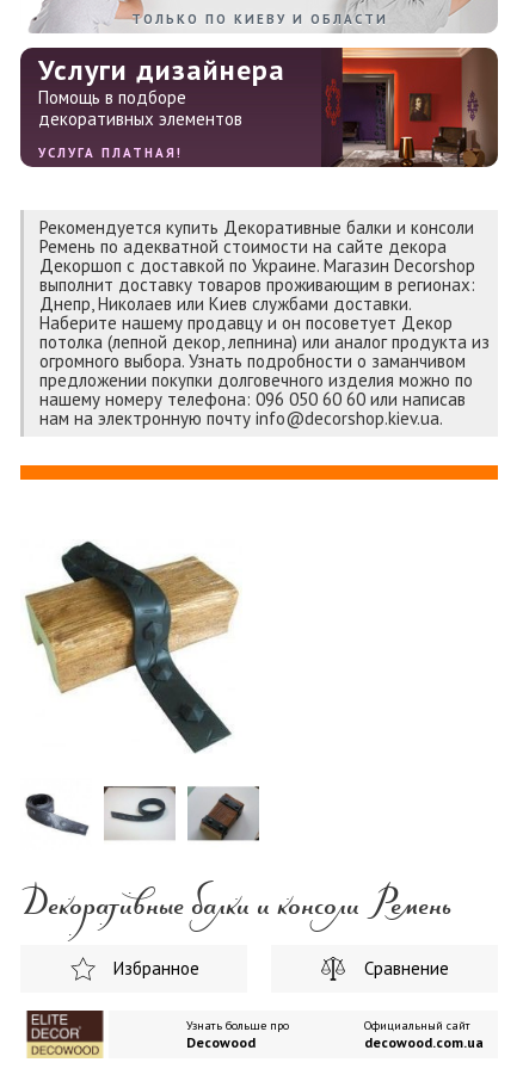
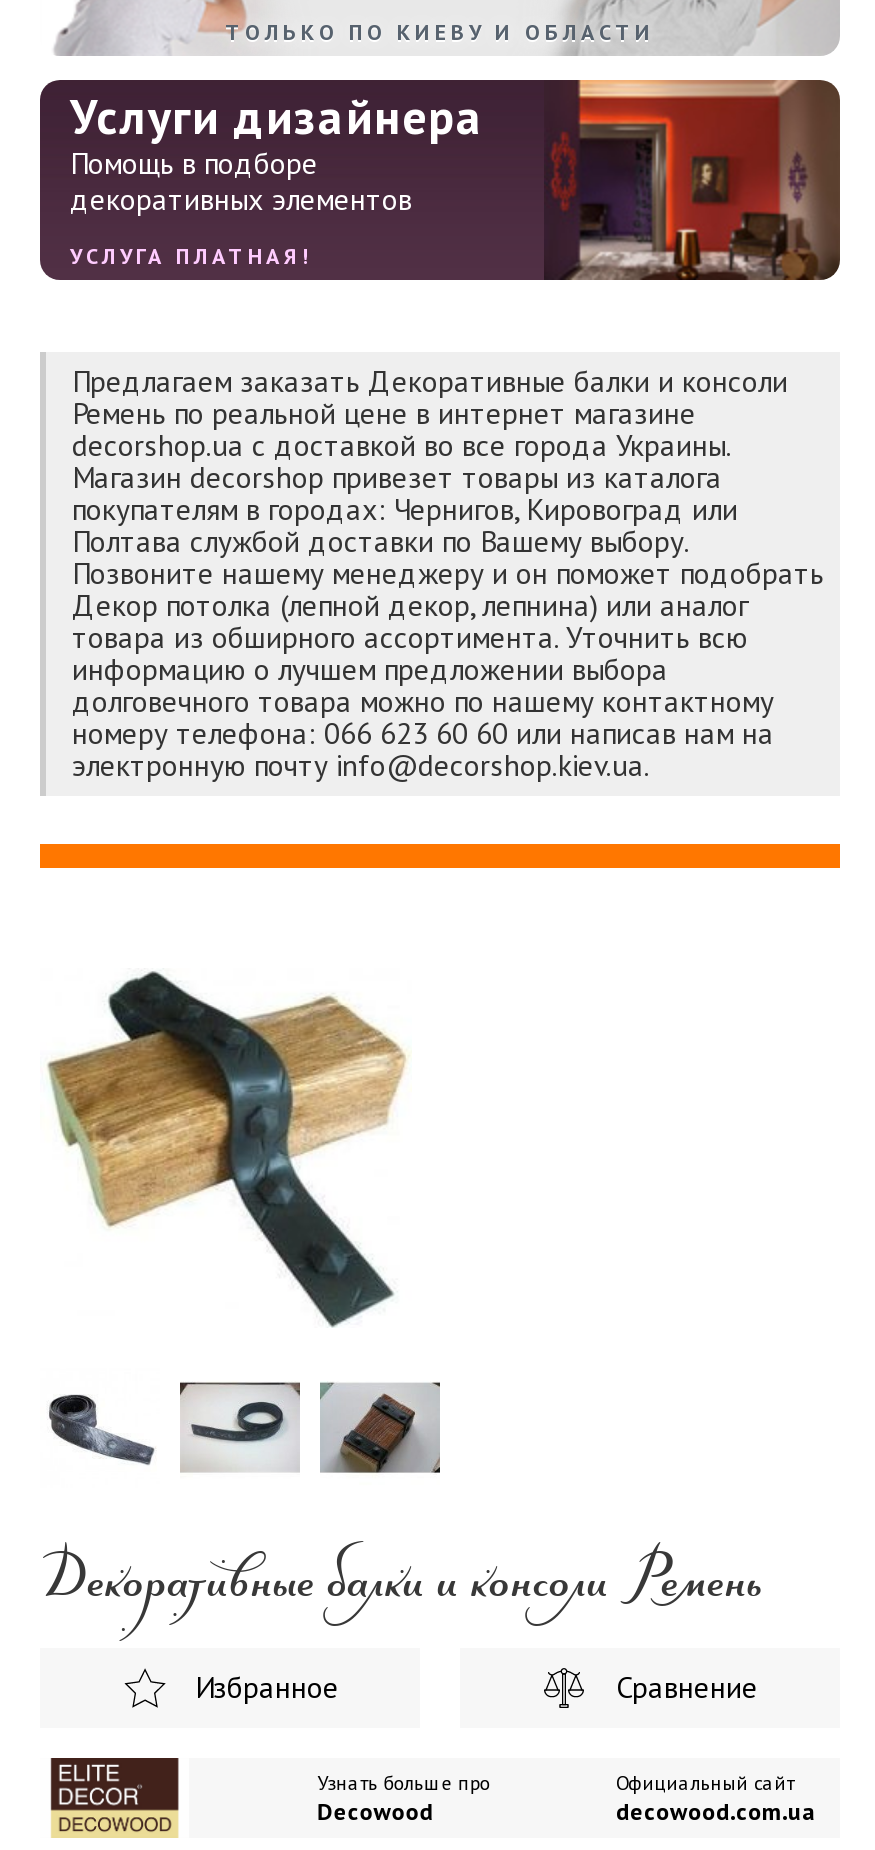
[39,216,490,430] Рекомендуется купить Декоративные балки и консоли | Ремень по адекватной стоимости на сайте декора | Декоршоп с доставкой по Украине. Магазин Decorshop | выполнит доставку товаров проживающим в регионах: | Днепр, Николаев или Киев службами доставки. | Наберите нашему продавцу и он посоветует Декор | потолка (лепной декор, лепнина) или аналог продукта из | огромного выбора. Узнать подробности о заманчивом | предложении покупки долговечного изделия можно по | нашему номеру телефона: 096 050 60 60 или написав | нам на электронную почту info@decorshop.kiev.ua. -> [72,362,824,784] Предлагаем заказать Декоративные балки и консоли | Ремень по реальной цене в интернет магазине | decorshop.ua с доставкой во все города Украины. | Магазин decorshop привезет товары из каталога | покупателям в городах: Чернигов, Кировоград или | Полтава службой доставки по Вашему выбору. | Позвоните нашему менеджеру и он поможет подобрать | Декор потолка (лепной декор, лепнина) или аналог | товара из обширного ассортимента. Уточнить всю | информацию о лучшем предложении выбора | долговечного товара можно по нашему контактному | номеру телефона: 066 623 60 60 или написав нам на | электронную почту info@decorshop.kiev.ua.

